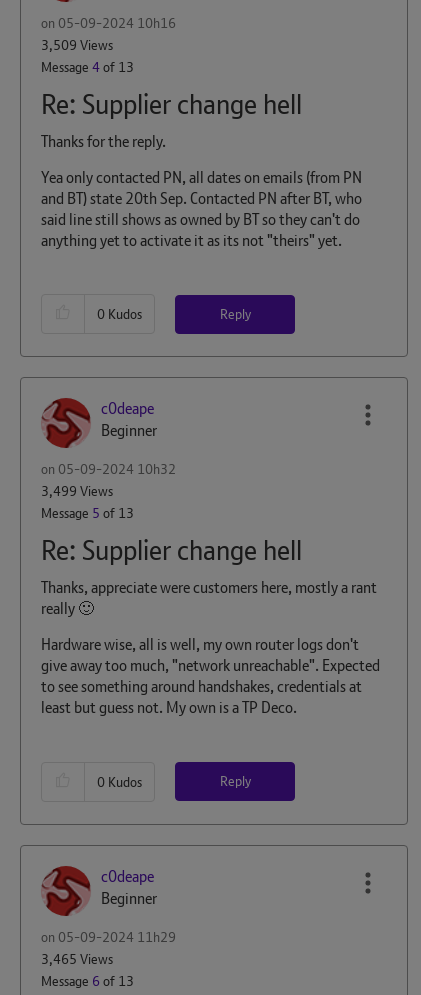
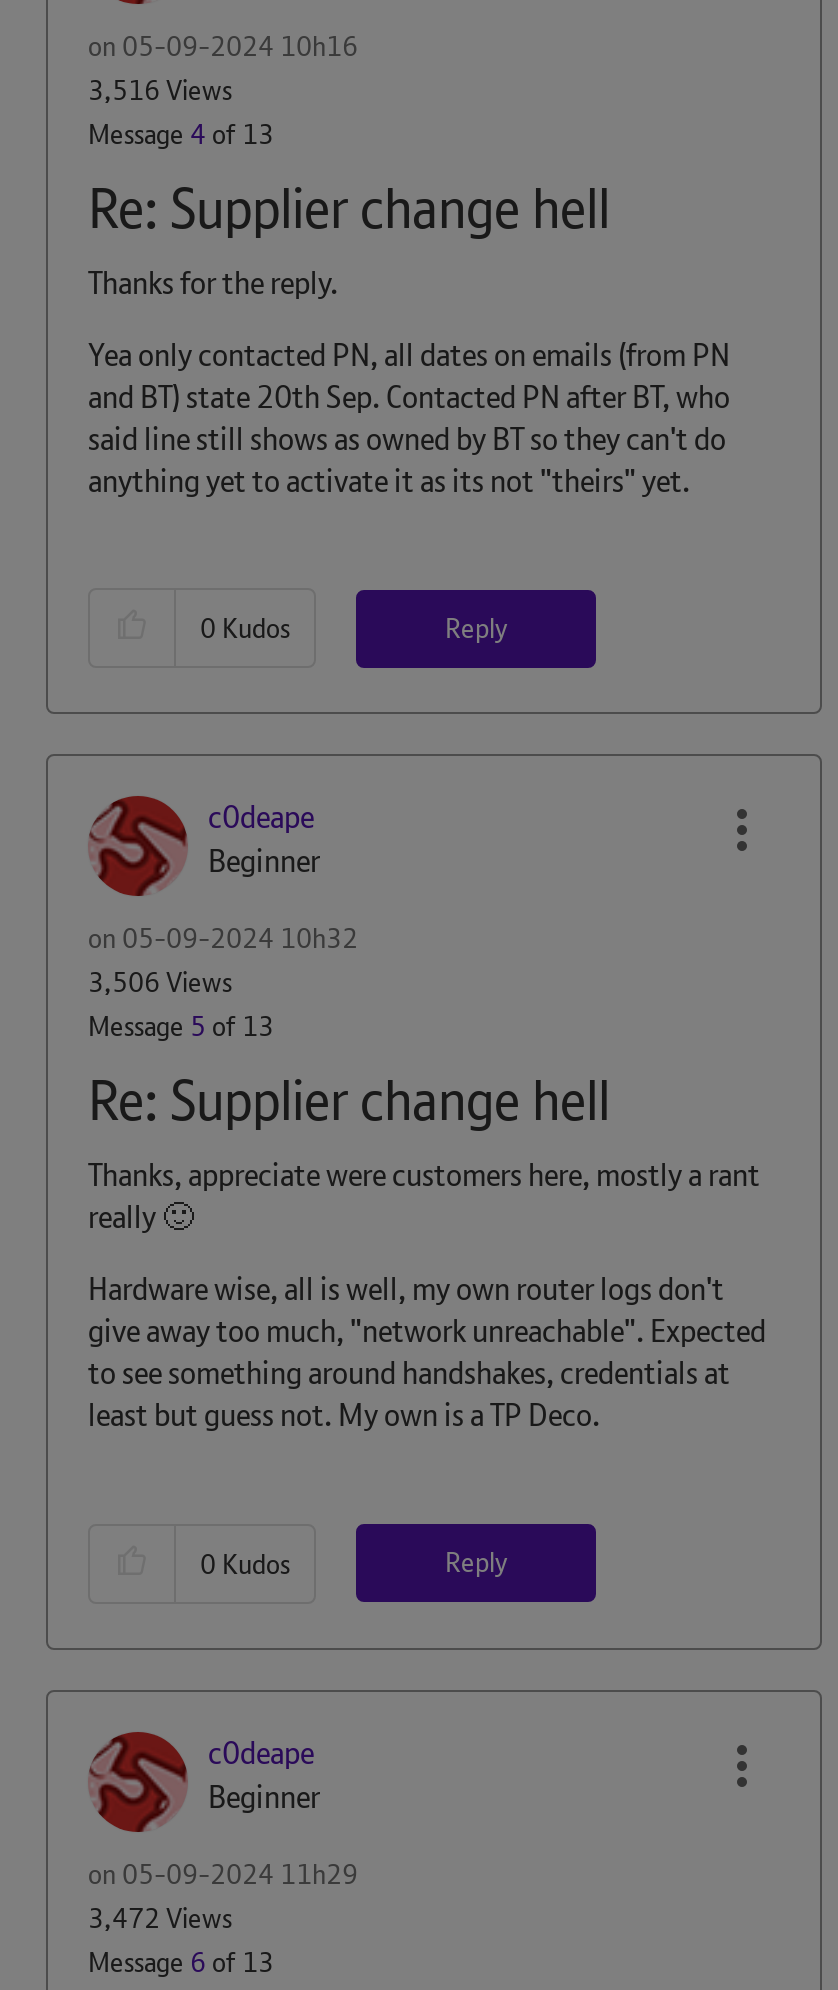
[41,35,113,53] 3,509 Views -> [88,71,232,107] 3,516 Views
[41,482,113,500] 3,499 Views -> [88,964,232,1000] 3,506 Views
[41,949,113,967] 3,465 Views -> [88,1899,232,1935] 3,472 Views

